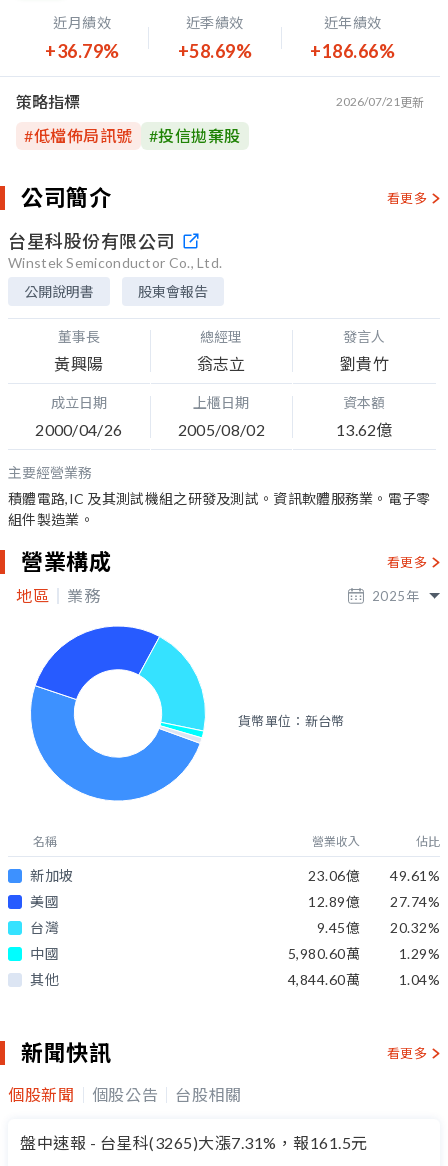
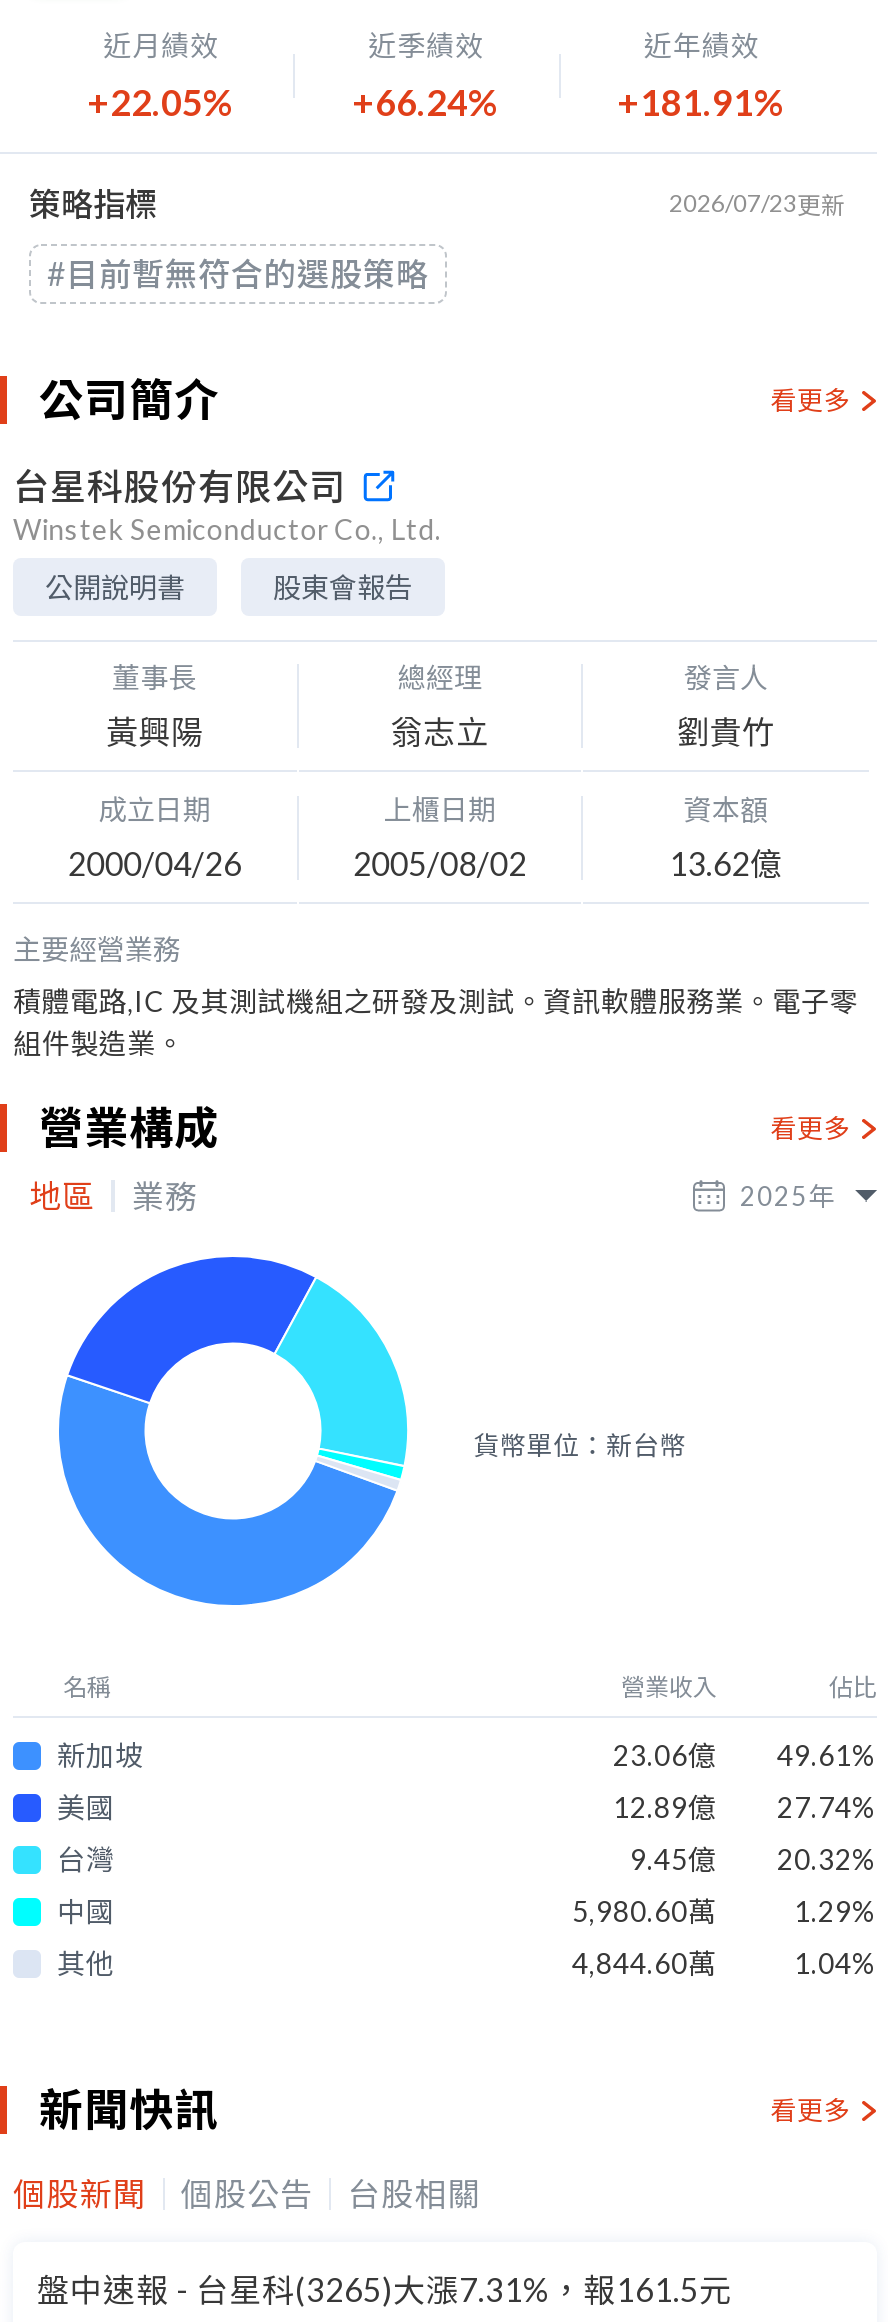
[45,40,119,62] +36.79% -> [87,80,236,124] +22.05%
[177,40,252,62] +58.69% -> [352,80,501,124] +66.24%
[310,40,395,62] +186.66% -> [617,80,787,124] +181.91%
[336,94,424,110] 2026/07/21更新 -> [669,188,845,220] 2026/07/23更新
[24,126,240,145] #低檔佈局訊號 | #投信拋棄股 -> [47,254,429,292] #目前暫無符合的選股策略

